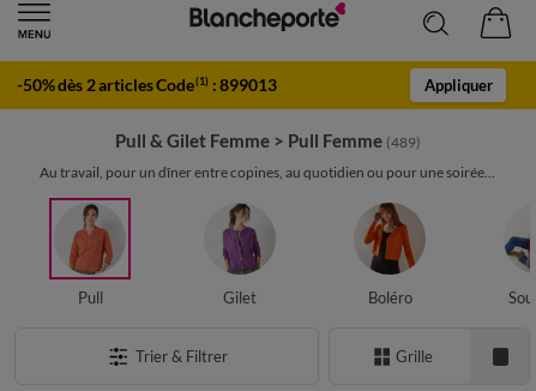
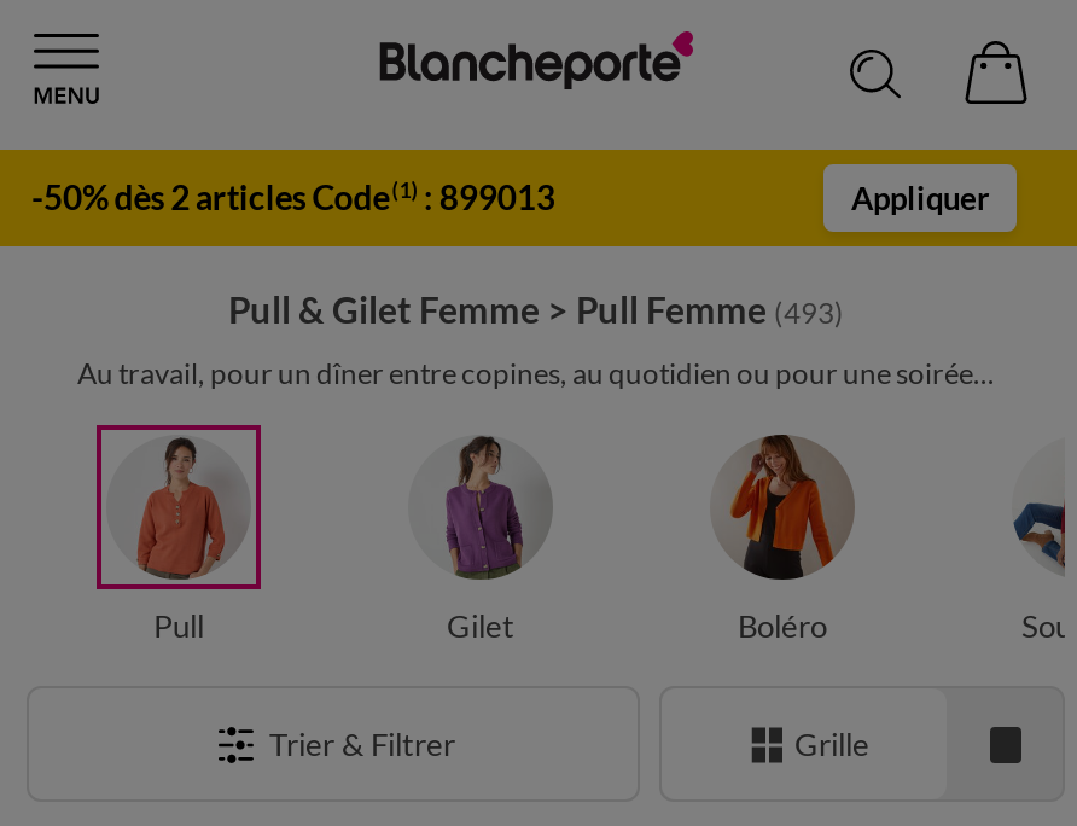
[115,130,420,151] Pull & Gilet Femme > Pull Femme (489) -> [228,287,844,331] Pull & Gilet Femme > Pull Femme (493)

